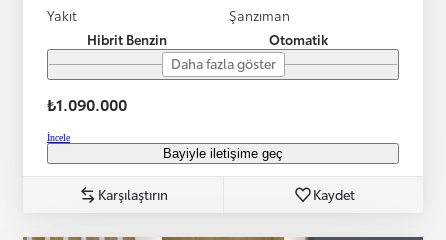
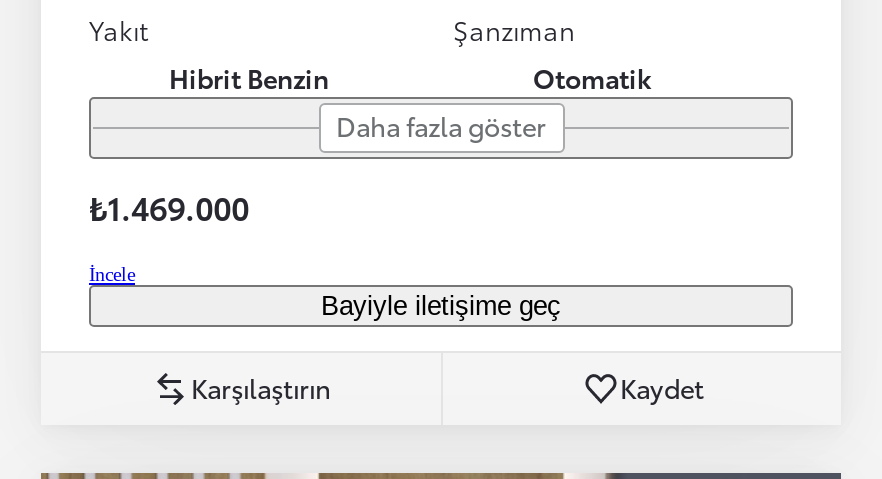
[47,92,127,115] ₺1.090.000 -> [89,183,249,229] ₺1.469.000

